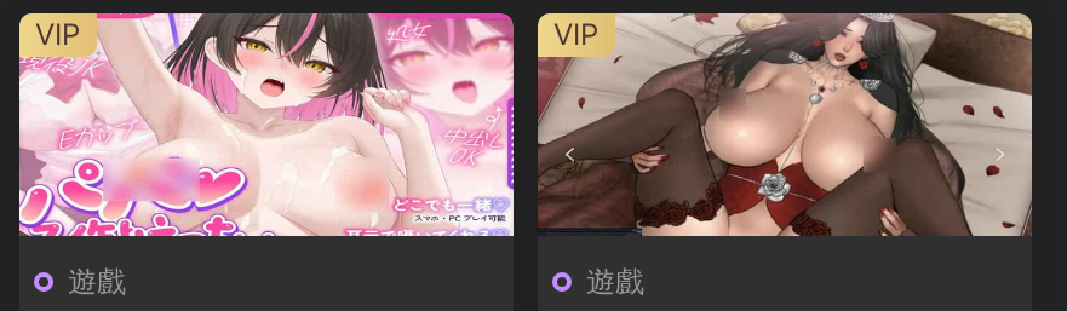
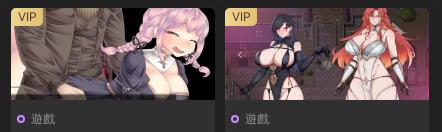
[17,11,516,238] [image] -> [10,7,215,100] [image]
[538,11,1034,238] [image] -> [225,8,429,101] [image]

